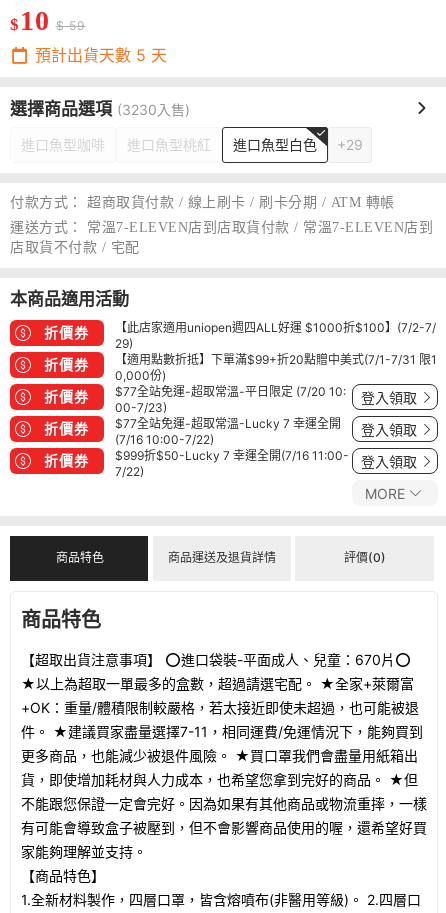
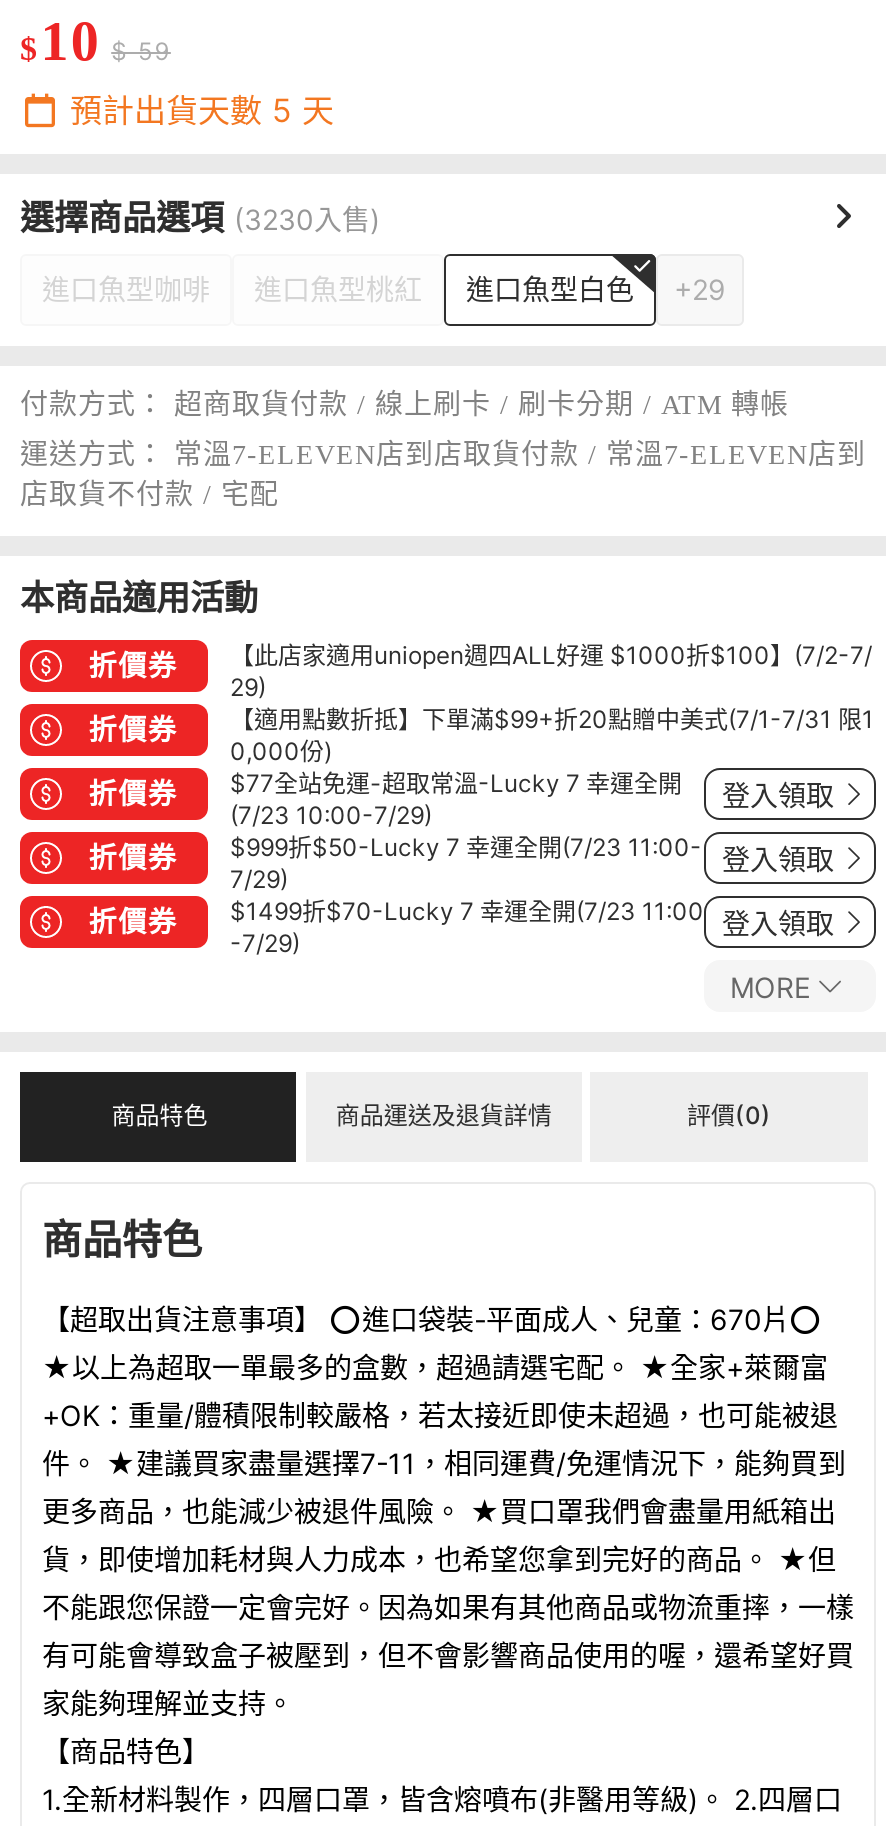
[115,384,346,415] $77全站免運-超取常溫-平日限定 (7/20 10: | 00-7/23) -> [230,799,432,829] (7/23 10:00-7/29)
moved [115,416,341,431] -> [230,767,682,797]: $77全站免運-超取常溫-Lucky 7 幸運全開
[115,432,214,447] (7/16 10:00-7/22) -> [230,831,702,893] $999折$50-Lucky 7 幸運全開(7/23 11:00- | 7/29)
[115,448,349,463] $999折$50-Lucky 7 幸運全開(7/16 11:00- -> [230,895,704,925] $1499折$70-Lucky 7 幸運全開(7/23 11:00
[115,464,144,479] 7/22) -> [230,927,300,957] -7/29)

